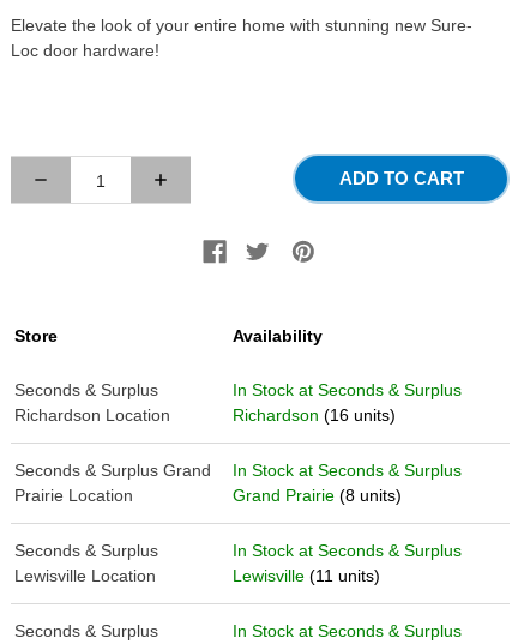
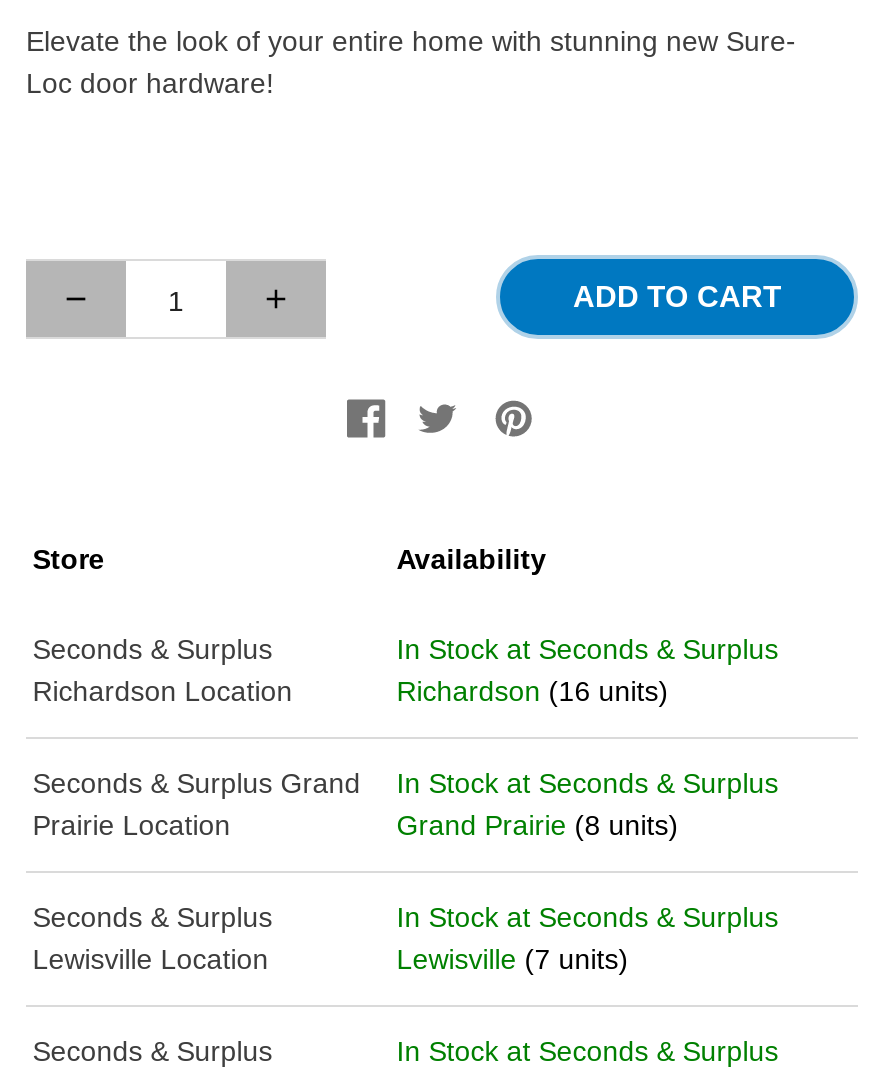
[233,566,380,585] Lewisville (11 units) -> [396,943,628,975] Lewisville (7 units)

